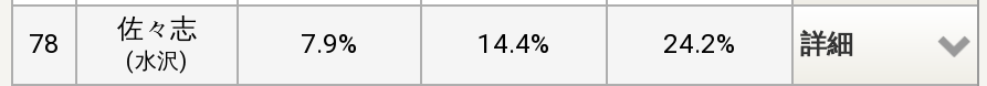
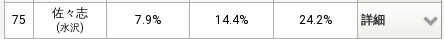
[29,12,197,59] 78 佐々志 -> [12,6,88,27] 75 佐々志

